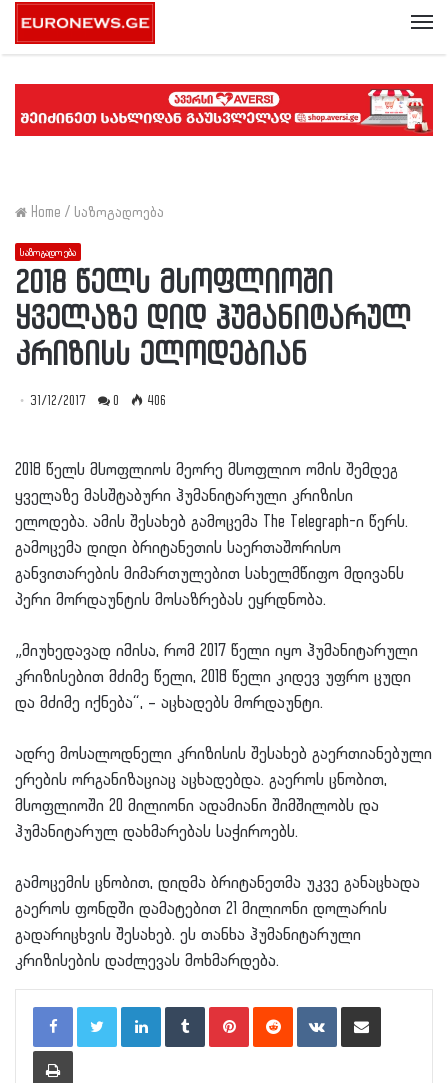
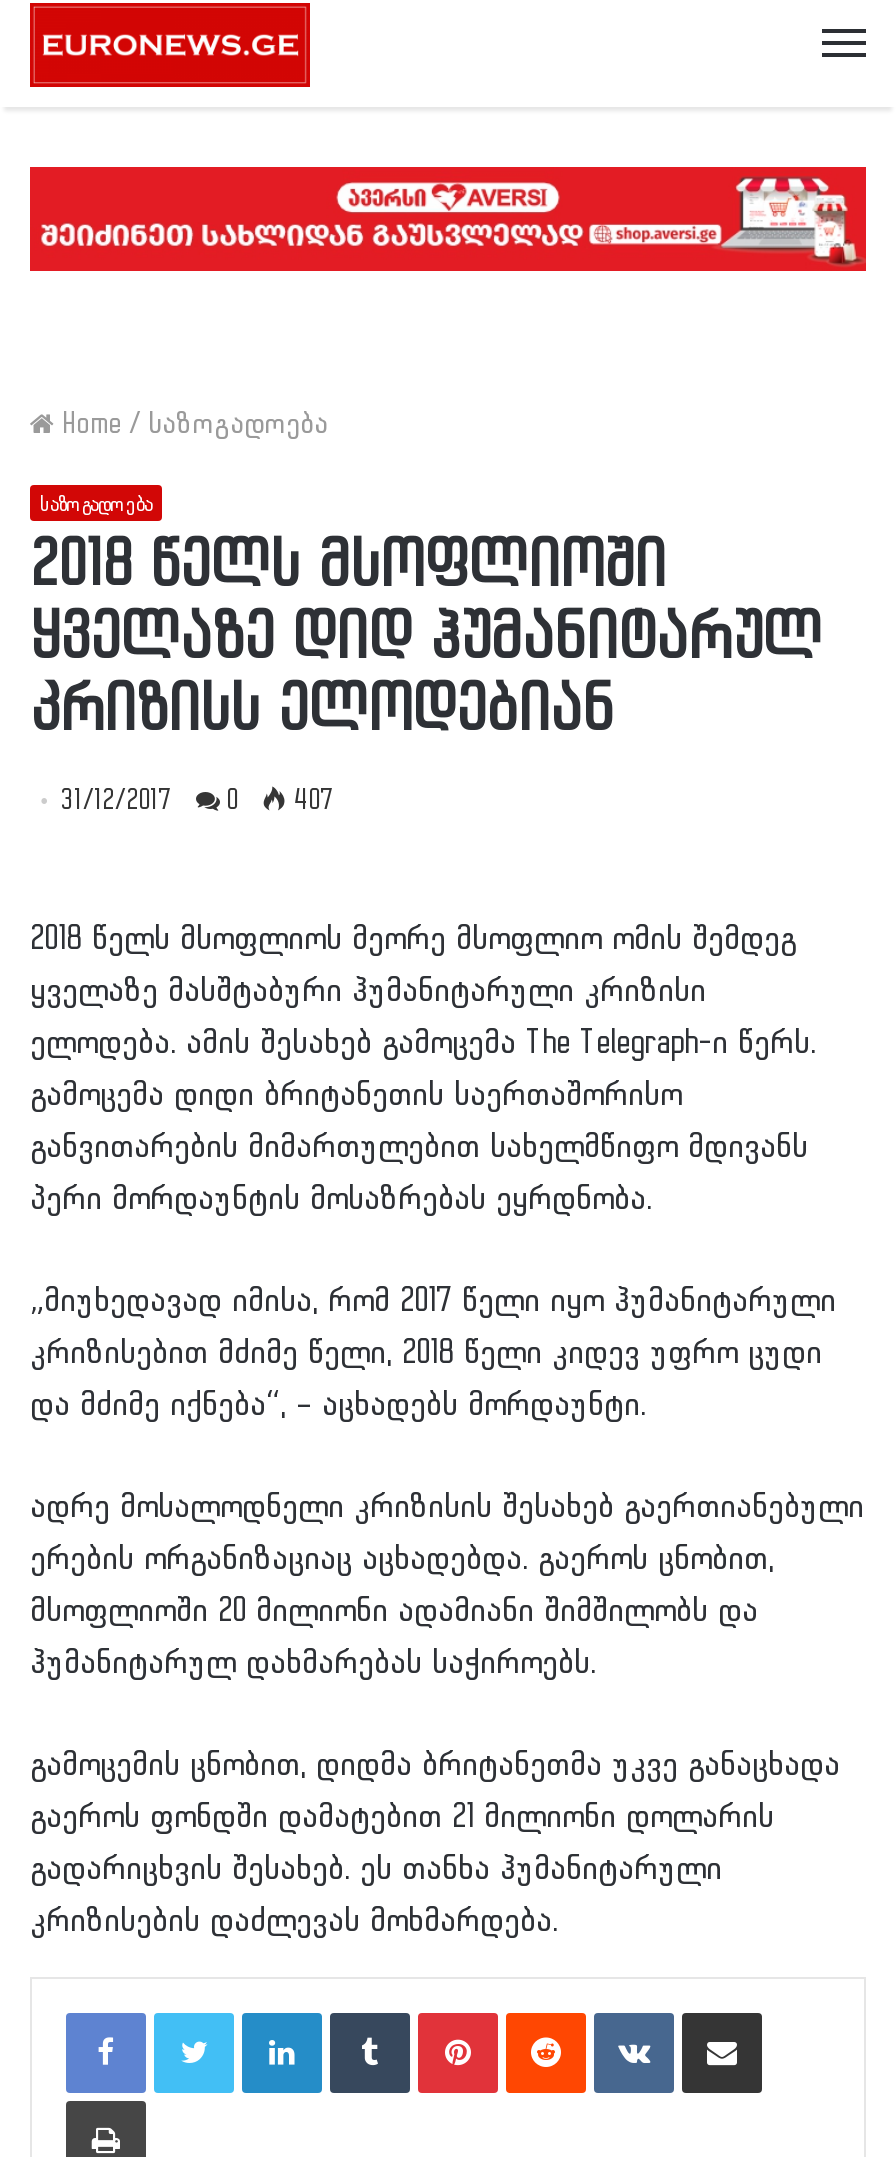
[30,394,166,408] 31/12/2017 0 406 -> [60,787,334,815] 31/12/2017 0 407

